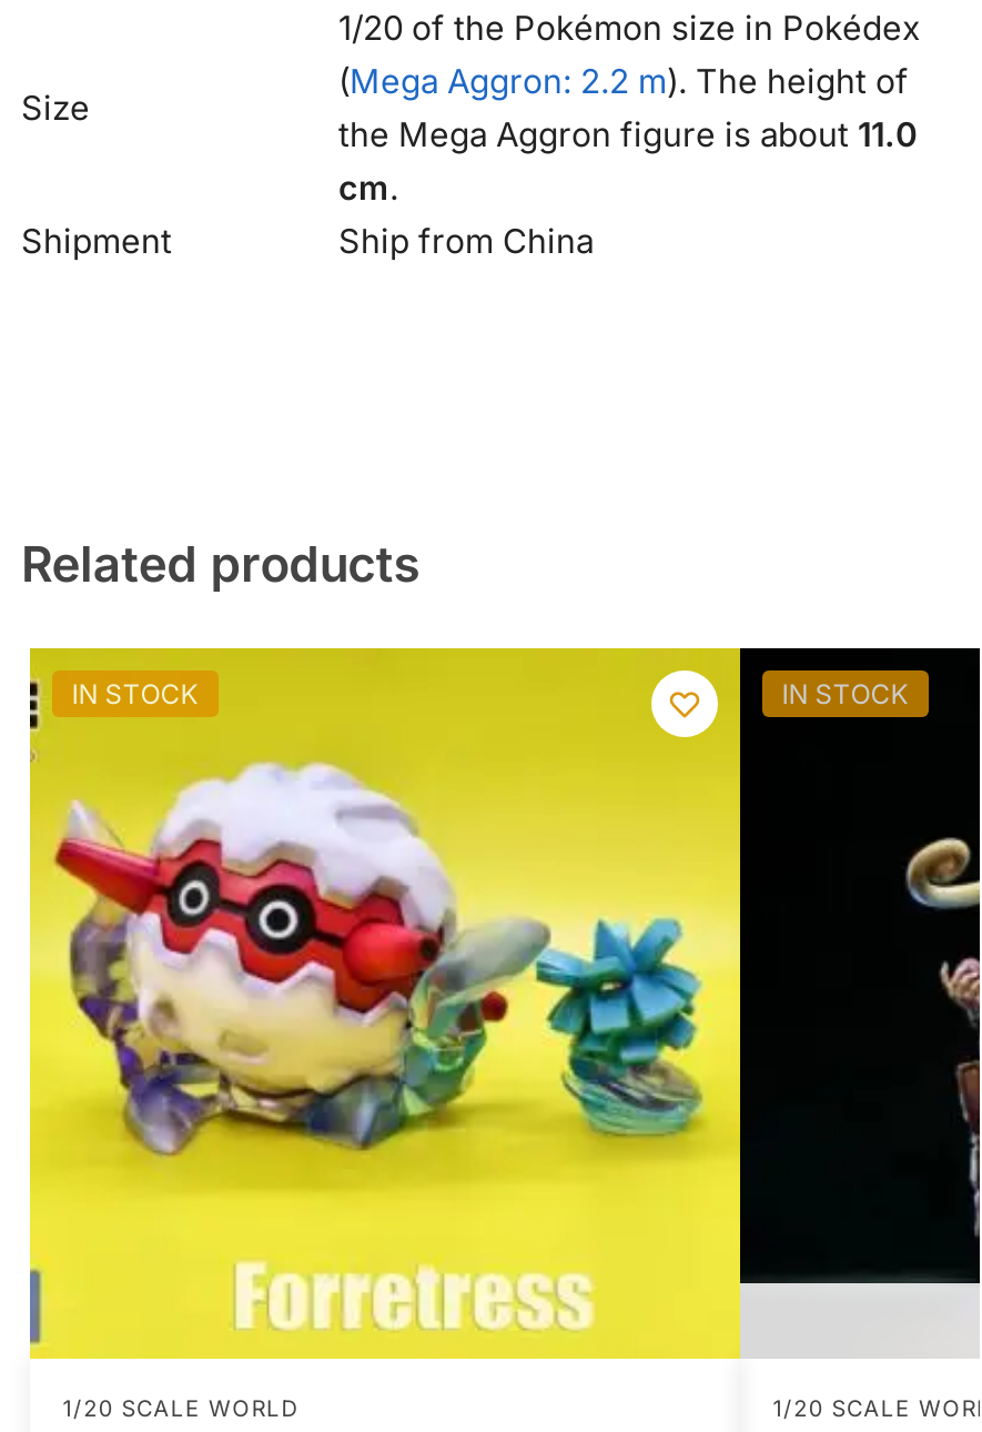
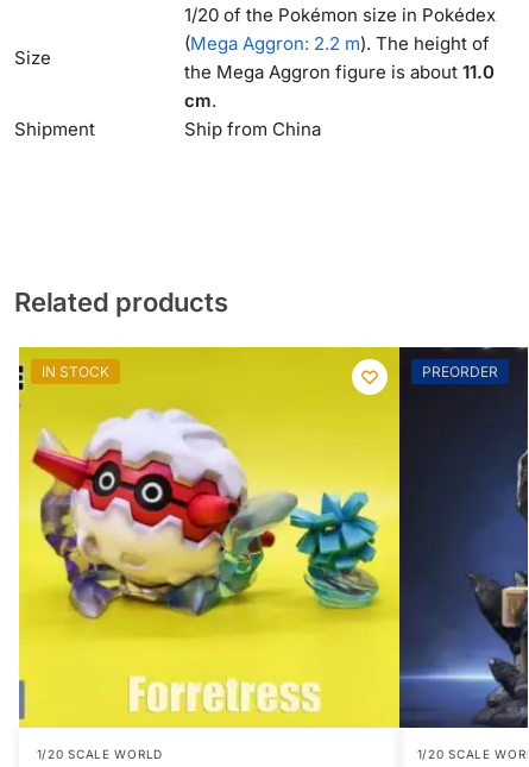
[738,646,975,1359] [image] | IN STOCK -> [398,346,525,729] [image] | PREORDER

